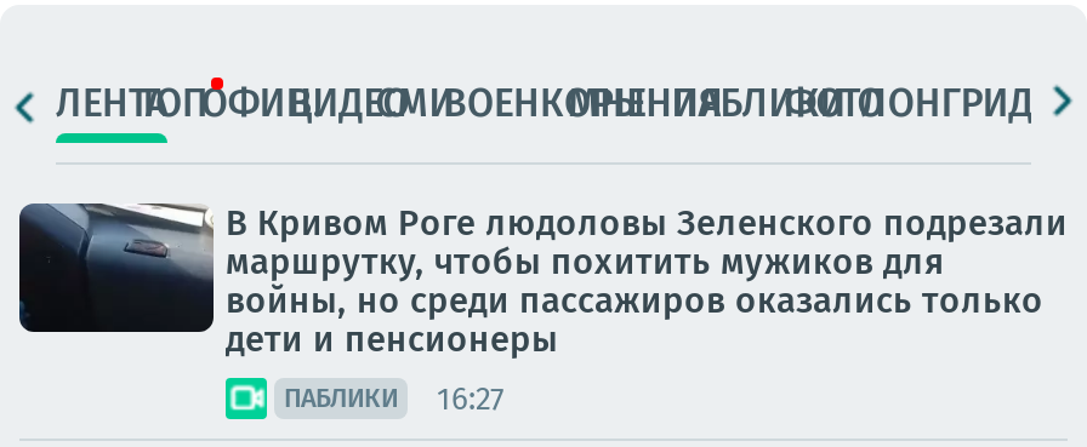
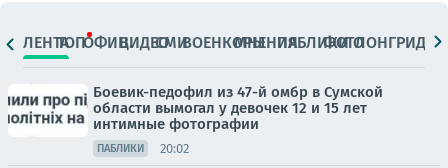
[17,201,1068,361] [image] | В Кривом Роге людоловы Зеленского подрезали | маршрутку, чтобы похитить мужиков для | войны, но среди пассажиров оказались только | дети и пенсионеры -> [7,83,383,136] [image] | Боевик-педофил из 47-й омбр в Сумской | области вымогал у девочек 12 и 15 лет | интимные фотографии
[284,379,505,416] ПАБЛИКИ 16:27 -> [97,140,189,155] ПАБЛИКИ 20:02

